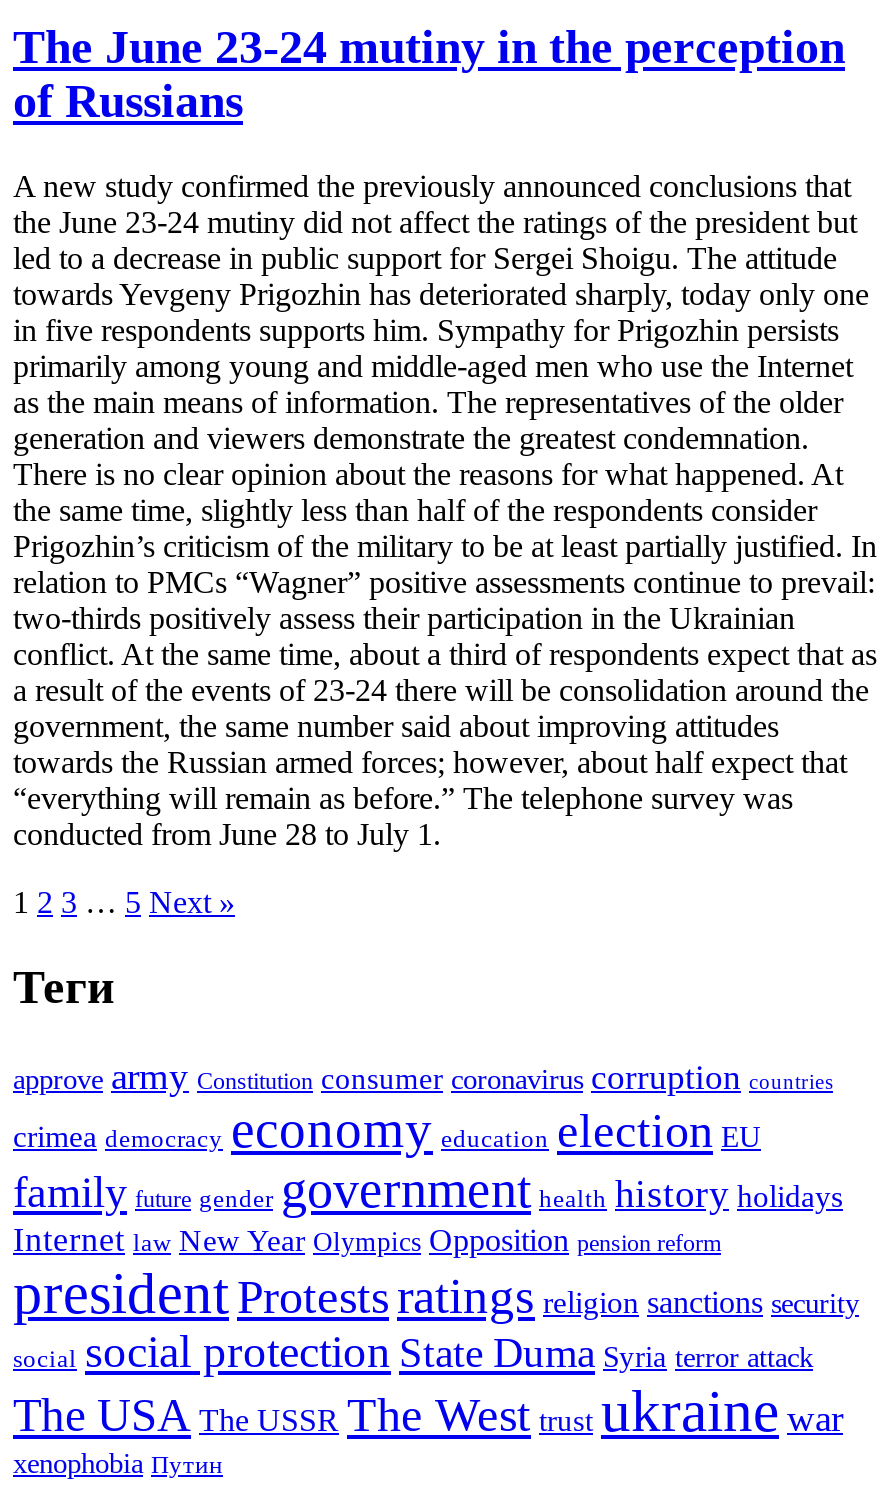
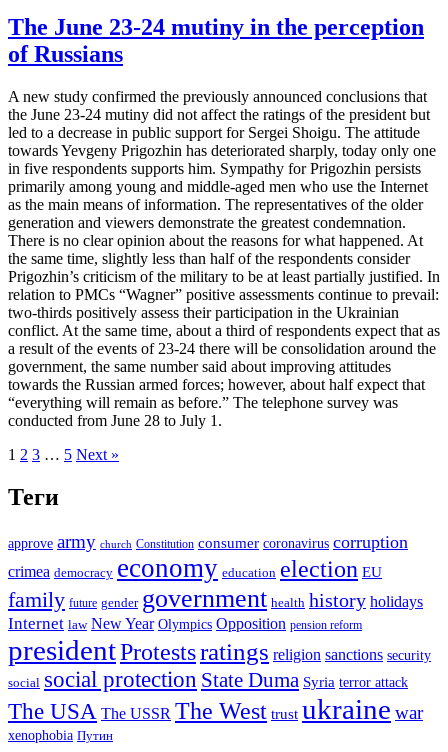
[13,1054,833,1096] approve army Constitution consumer coronavirus corruption countries -> [8,531,408,552] approve army church Constitution consumer coronavirus corruption

